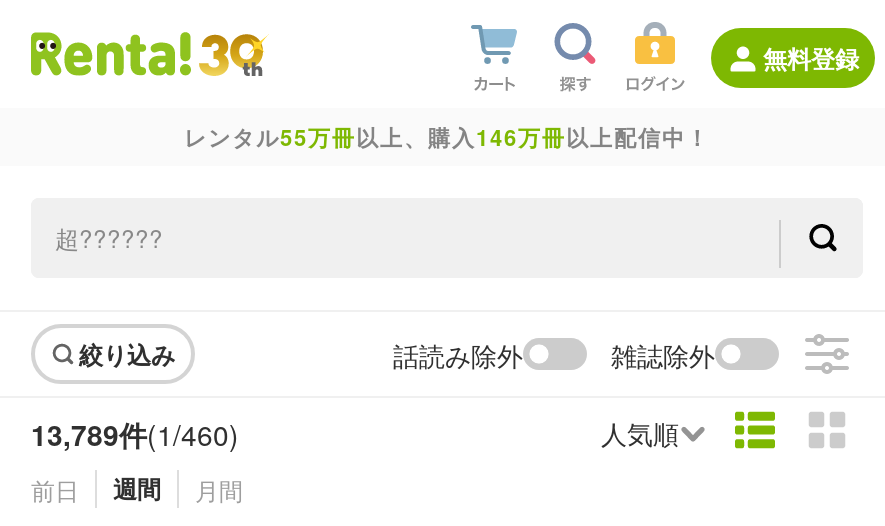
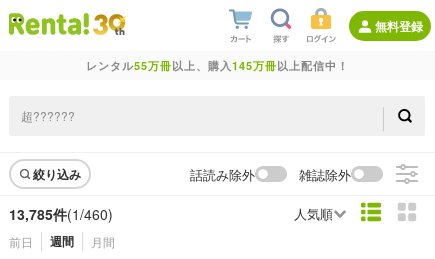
[184,122,710,152] レンタル55万冊以上、購入146万冊以上配信中！ -> [85,58,348,73] レンタル55万冊以上、購入145万冊以上配信中！
[31,413,239,453] 13,789件(1/460) -> [9,203,113,223] 13,785件(1/460)

